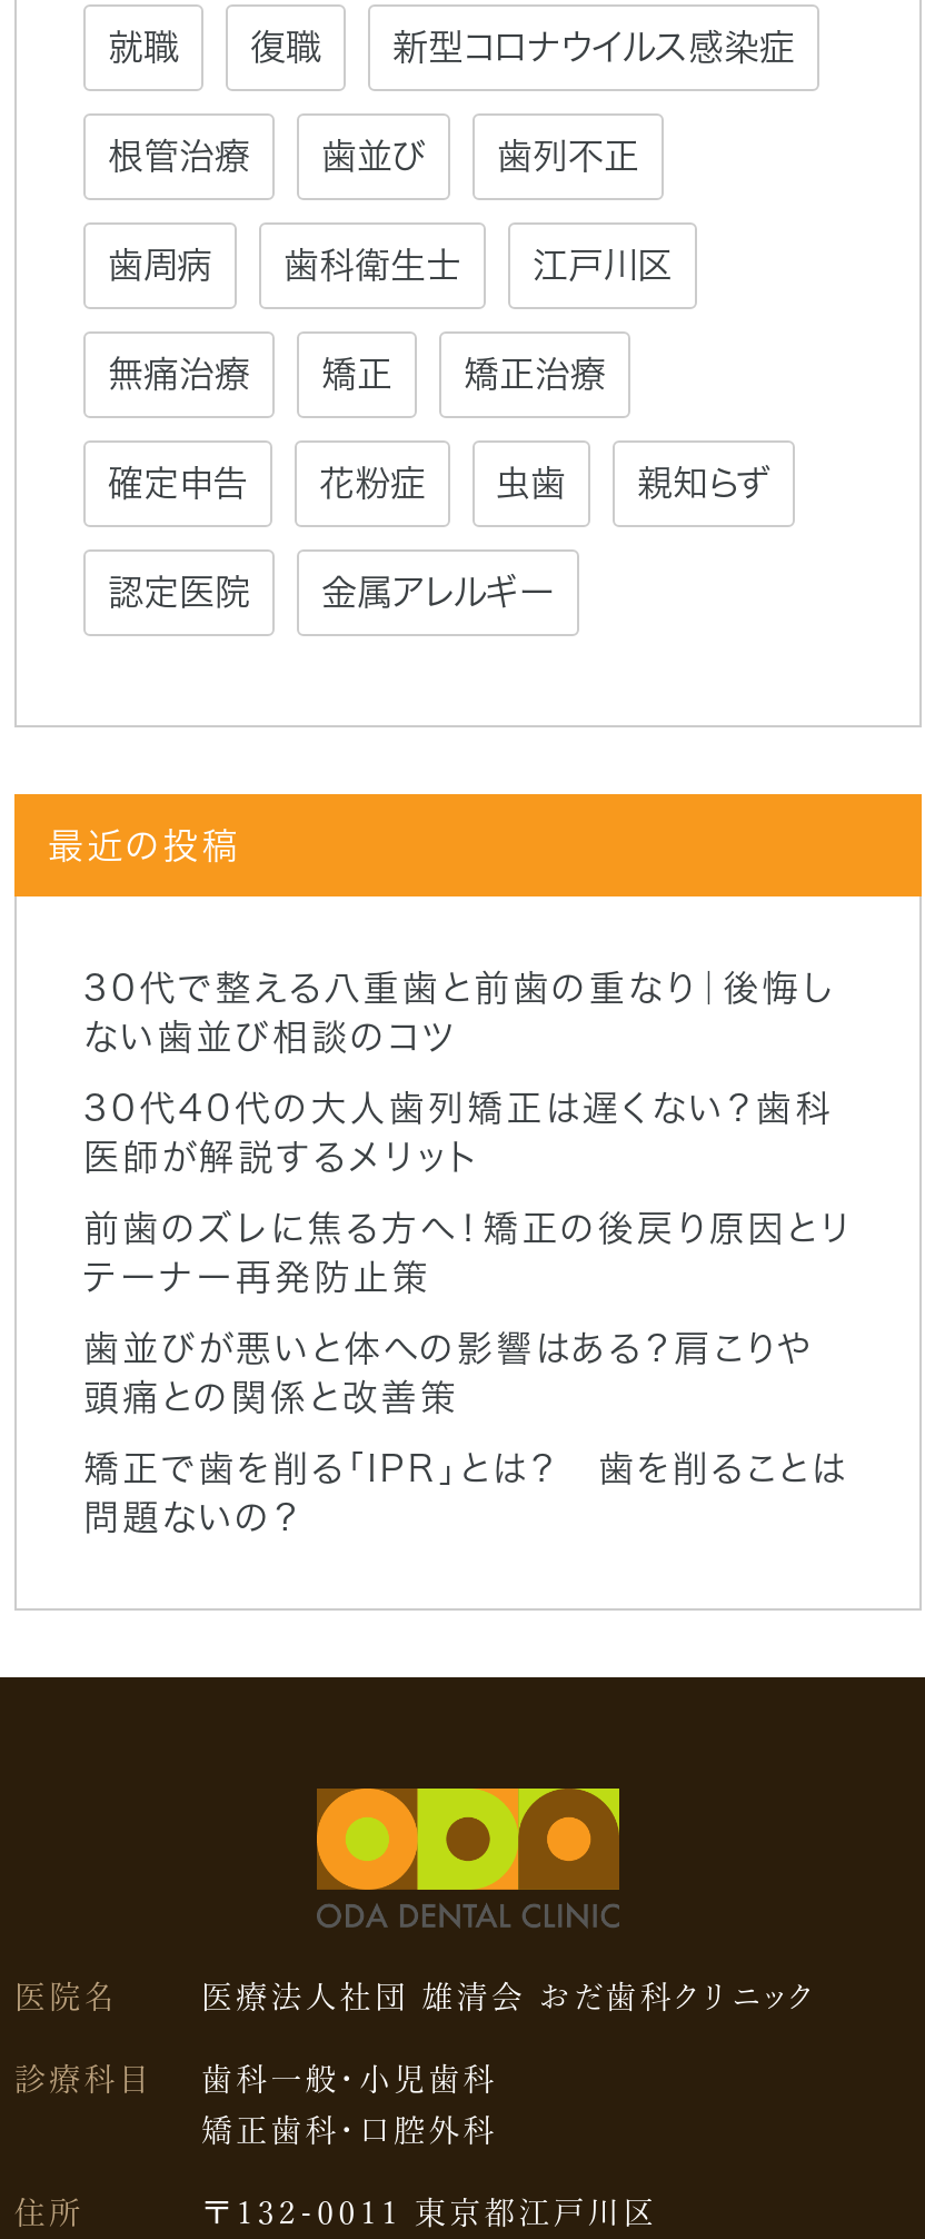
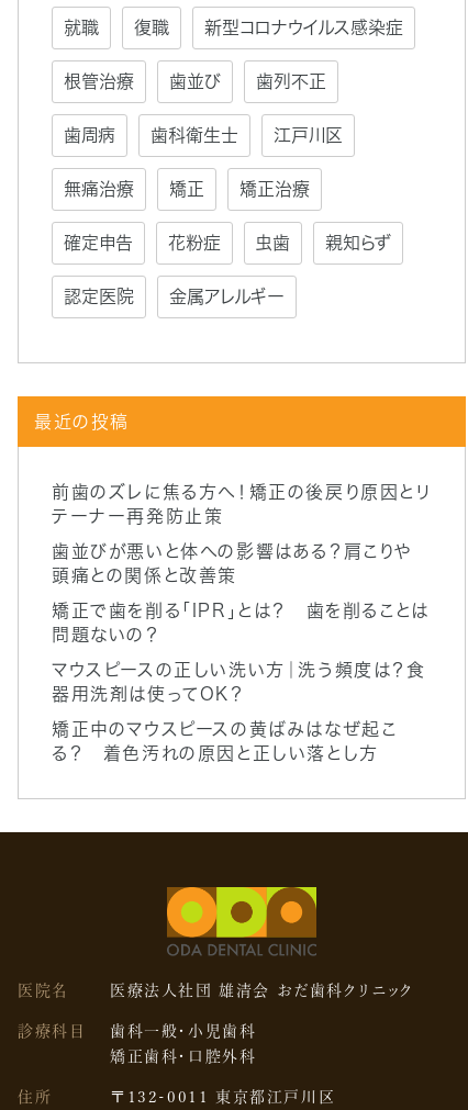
[83,970,836,1175] 30代で整える八重歯と前歯の重なり｜後悔し | ない歯並び相談のコツ | 30代40代の大人歯列矯正は遅くない？歯科 | 医師が解説するメリット -> none
moved [83,1210,852,1535] -> [52,483,431,643]: 前歯のズレに焦る方へ！矯正の後戻り原因とリ | テーナー再発防止策 | 歯並びが悪いと体への影響はある？肩こりや | 頭痛との関係と改善策 | 矯正で歯を削る「IPR」とは？ 歯を削ることは | 問題ないの？
none -> [52,661,426,762] マウスピースの正しい洗い方｜洗う頻度は？食 | 器用洗剤は使ってOK？ | 矯正中のマウスピースの黄ばみはなぜ起こ | る？ 着色汚れの原因と正しい落とし方

